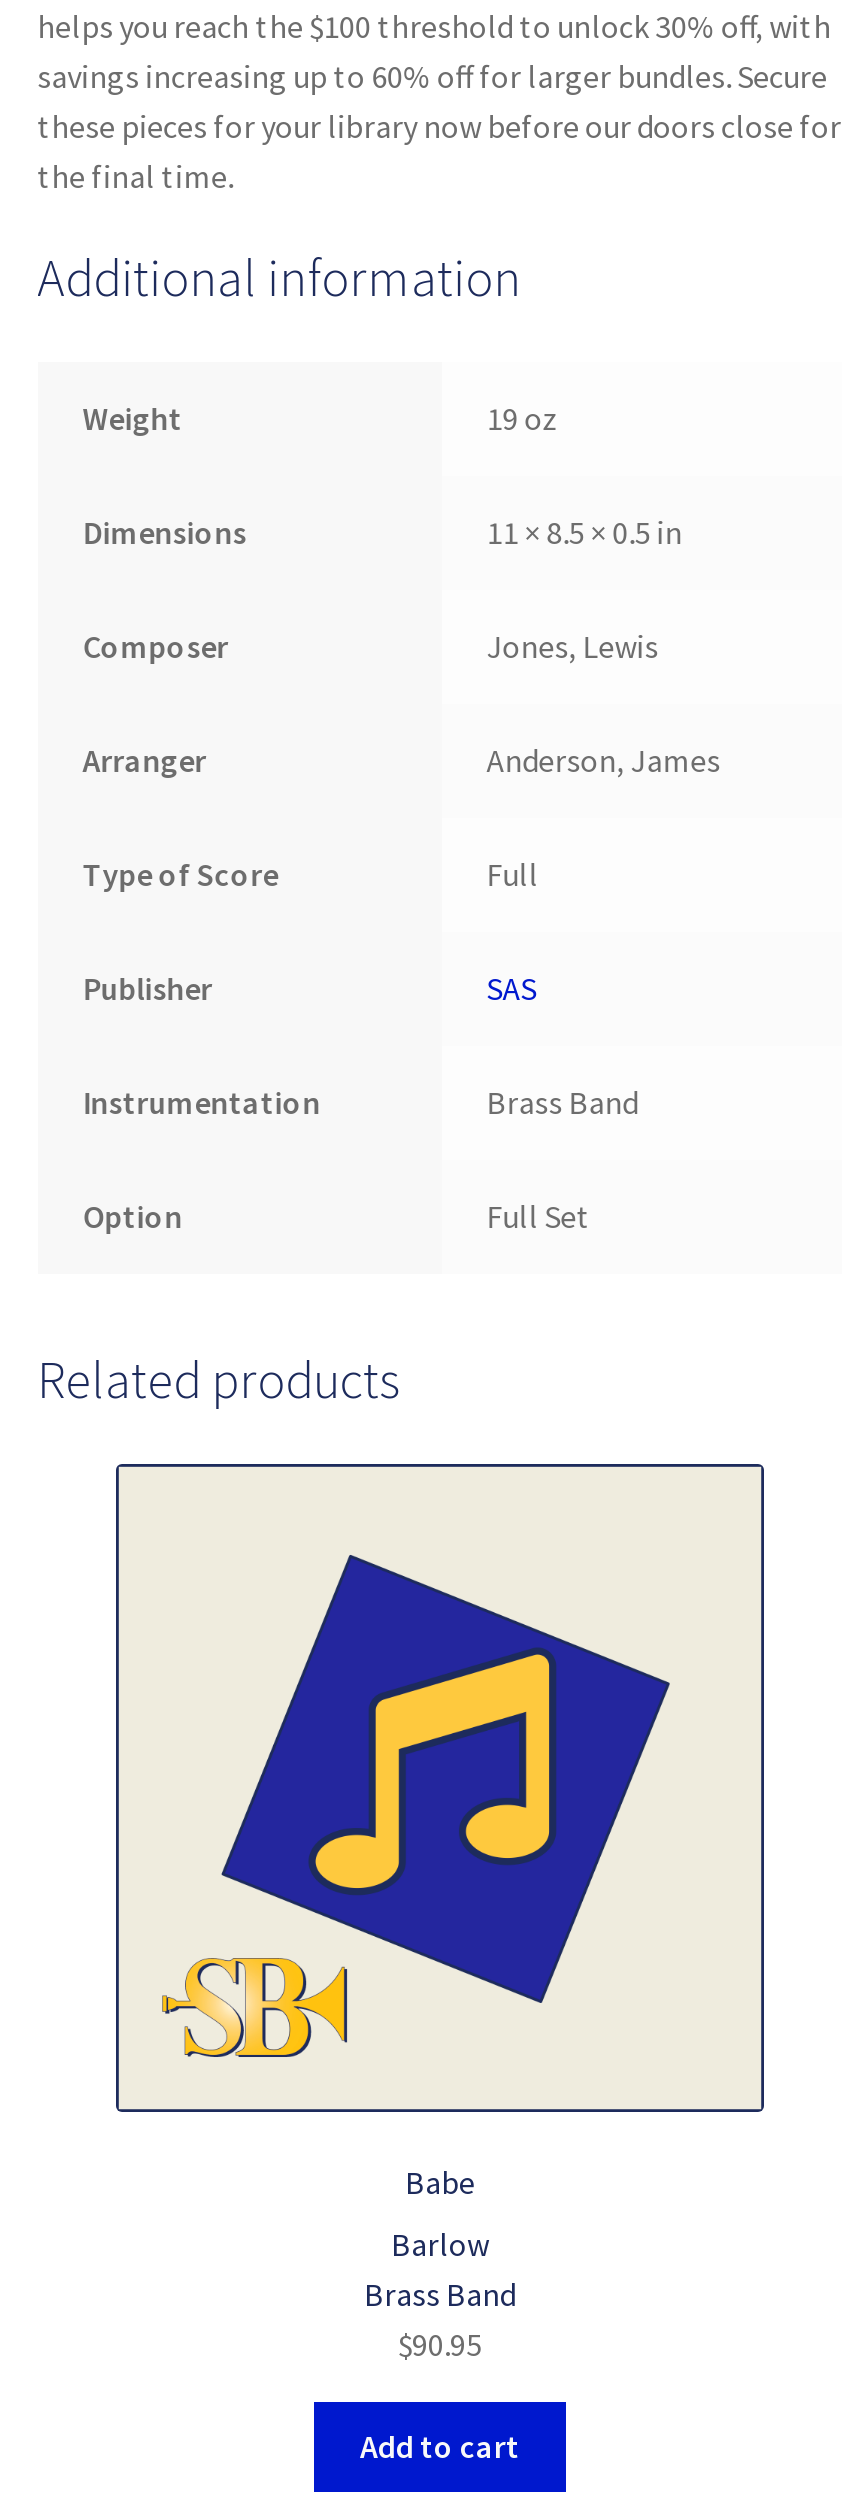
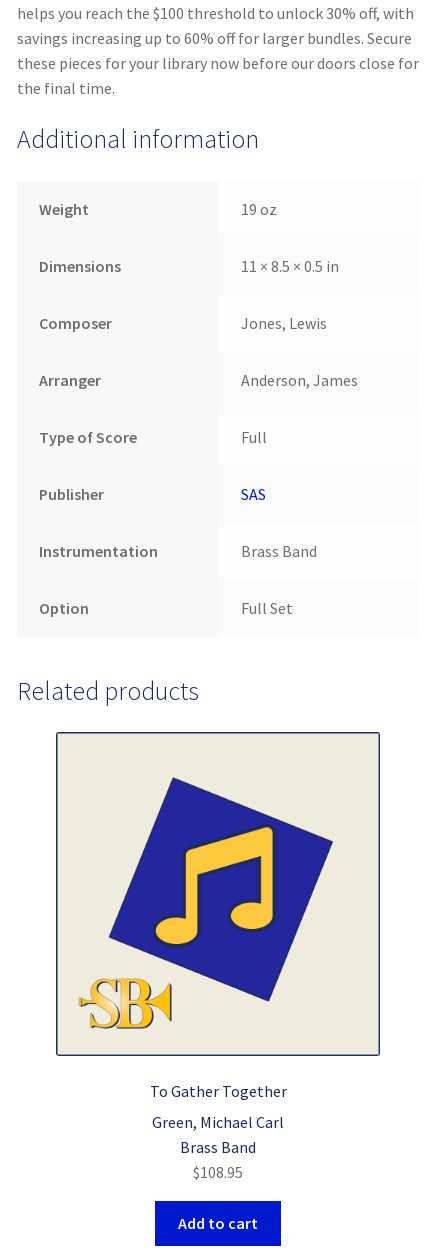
[405,2163,475,2203] Babe -> [149,1081,286,1101] To Gather Together
[391,2224,489,2264] Barlow -> [152,1112,284,1132] Green, Michael Carl
[398,2324,482,2364] $90.95 -> [193,1162,243,1182] $108.95

